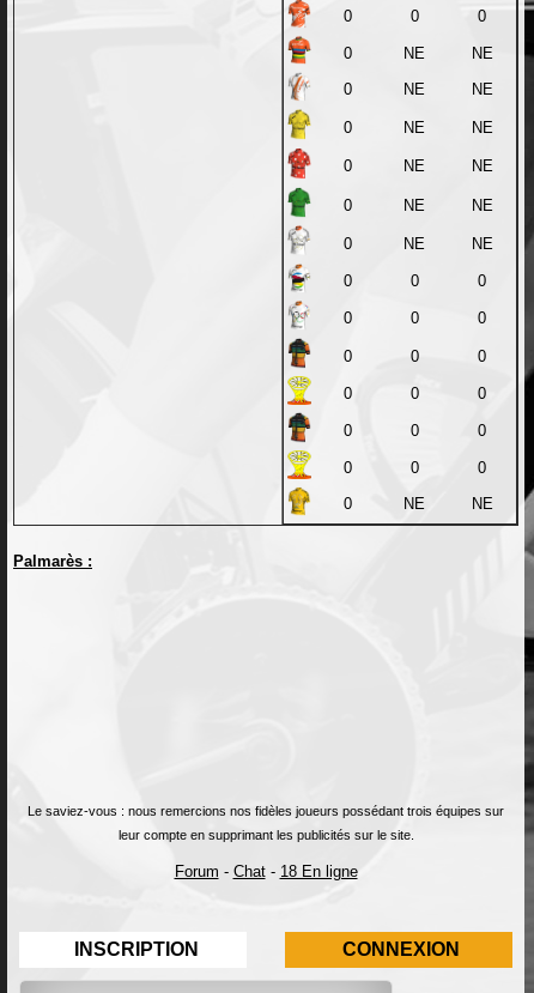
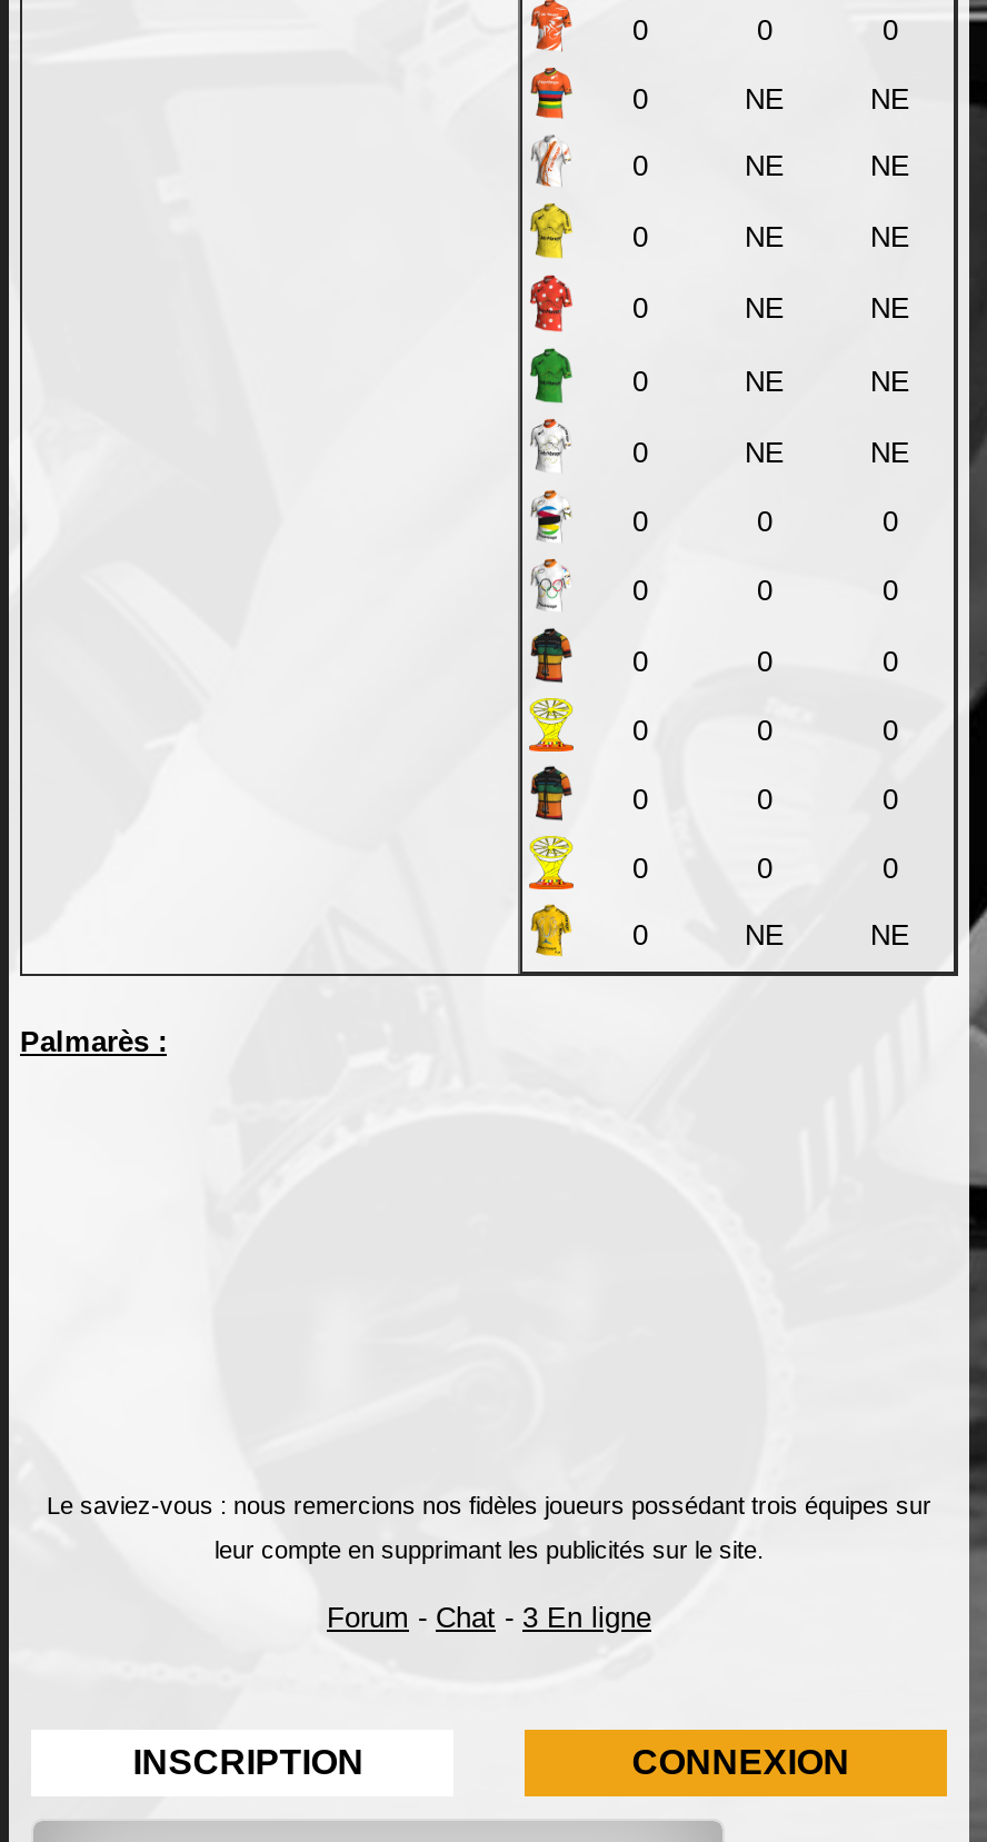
[174,862,357,880] Forum - Chat - 18 En ligne -> [327,1601,651,1634] Forum - Chat - 3 En ligne

